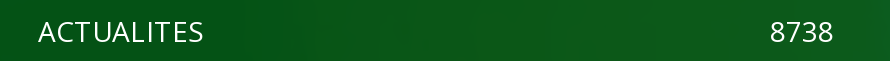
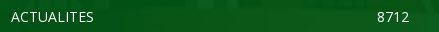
[770,13,834,51] 8738 -> [377,7,409,26] 8712

